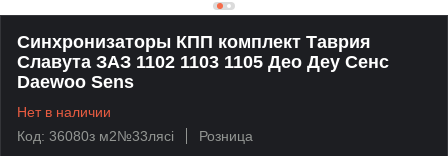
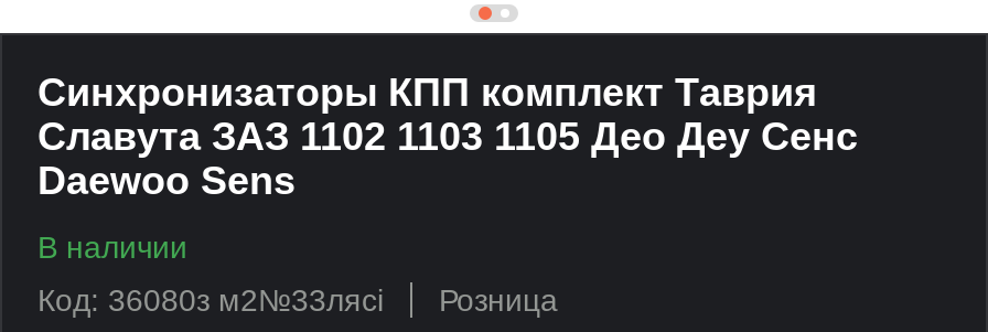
[17,104,111,120] Нет в наличии -> [37,229,187,264] В наличии

